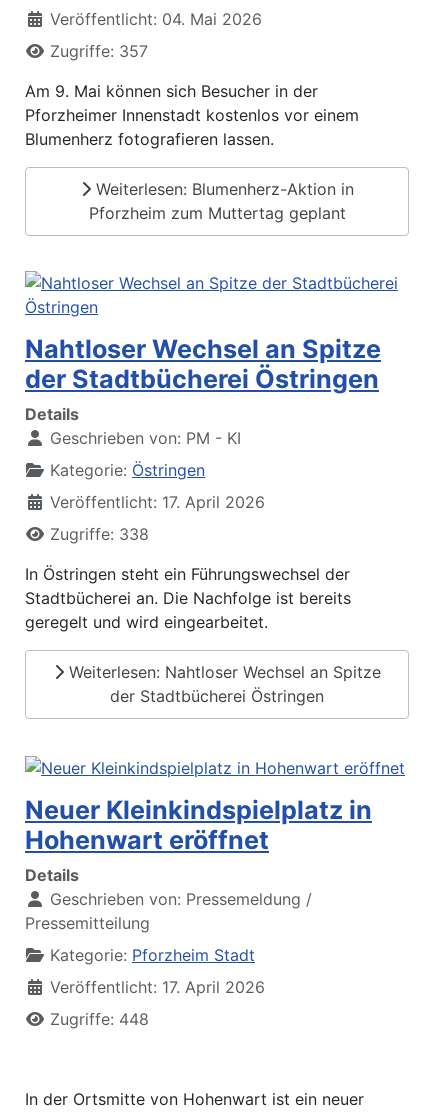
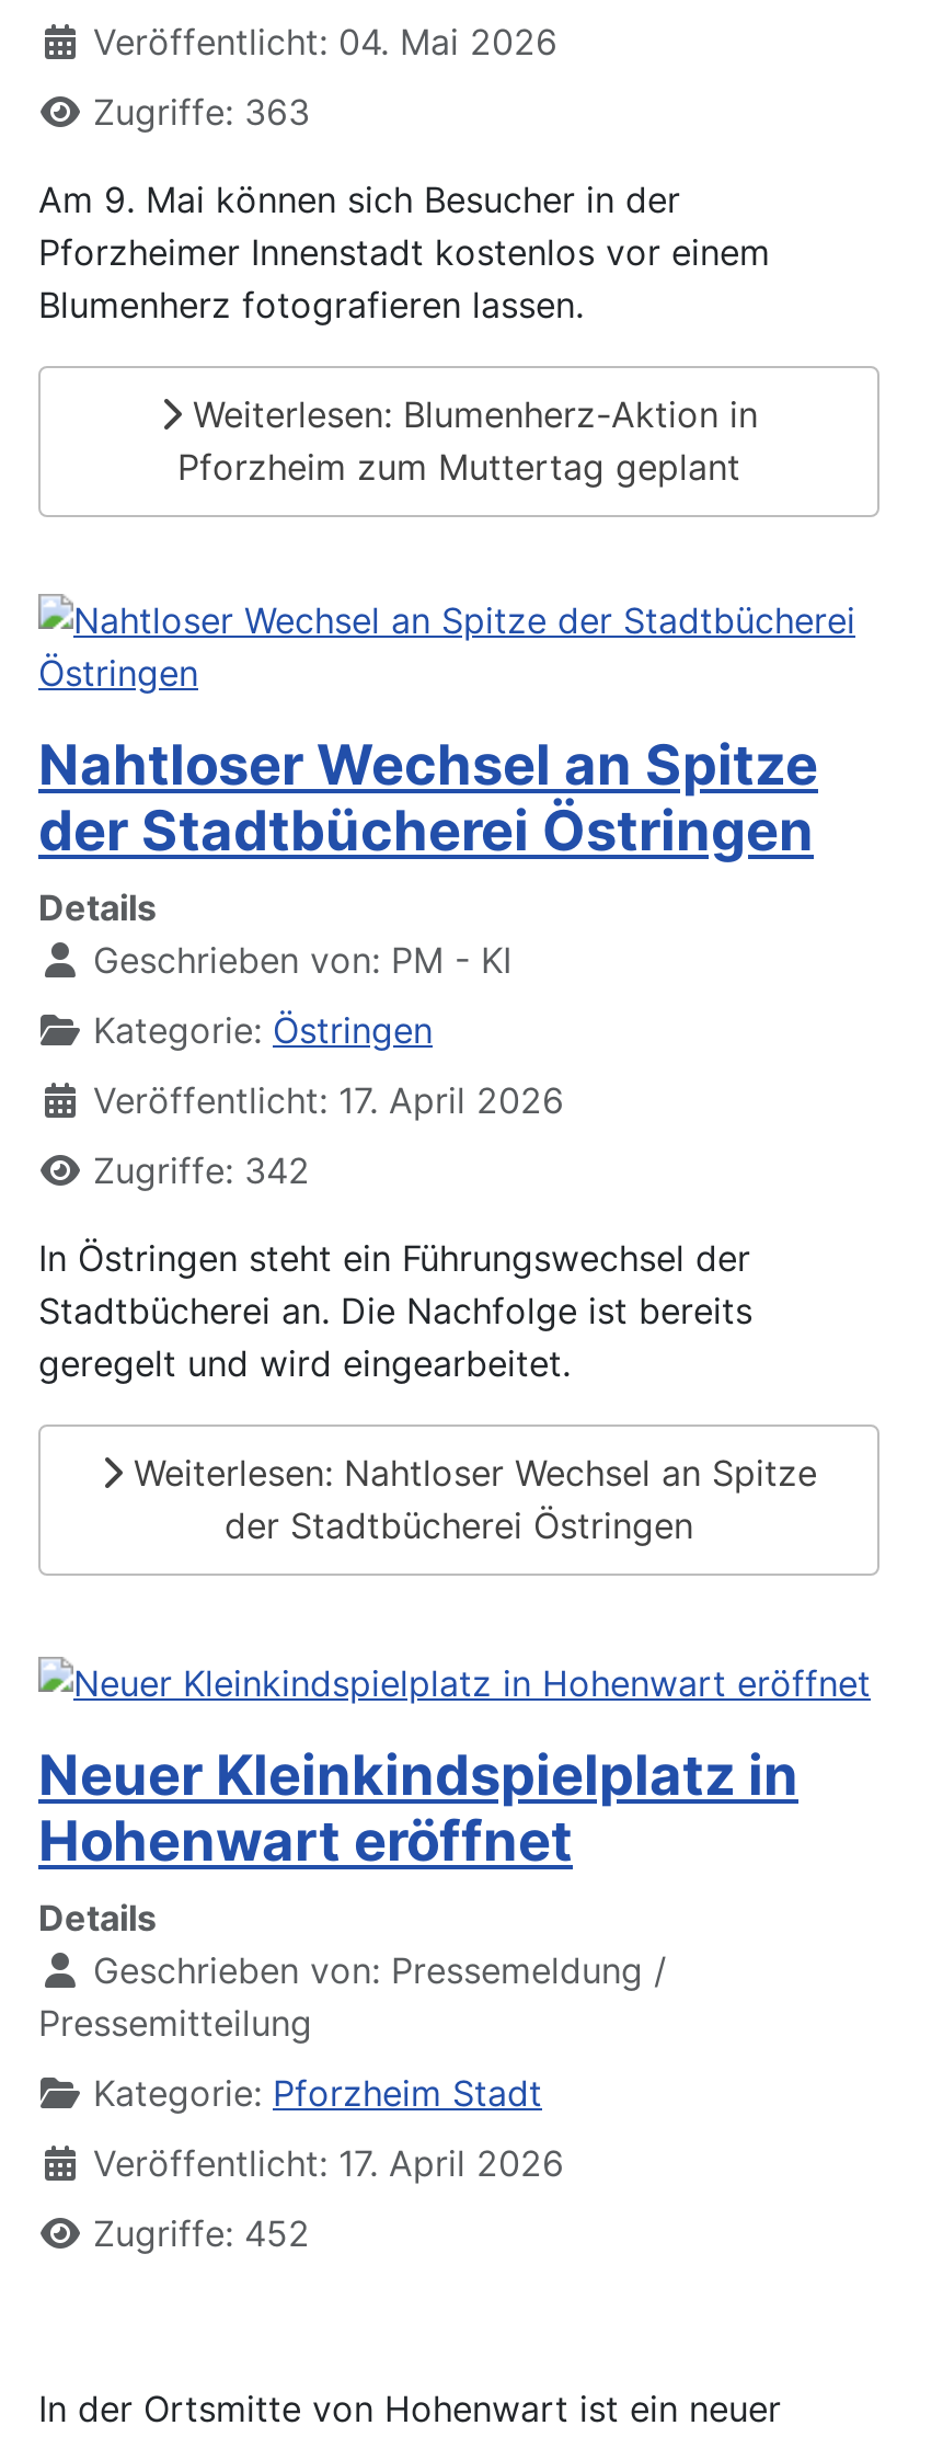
[50,41,148,61] Zugriffe: 357 -> [93,89,310,133] Zugriffe: 363
[50,524,149,544] Zugriffe: 338 -> [93,1148,310,1192] Zugriffe: 342
[50,1009,149,1029] Zugriffe: 448 -> [93,2210,310,2254] Zugriffe: 452

